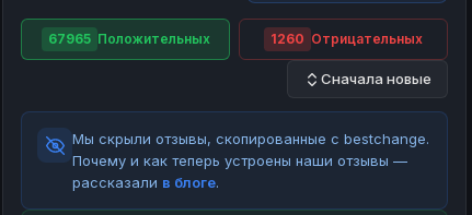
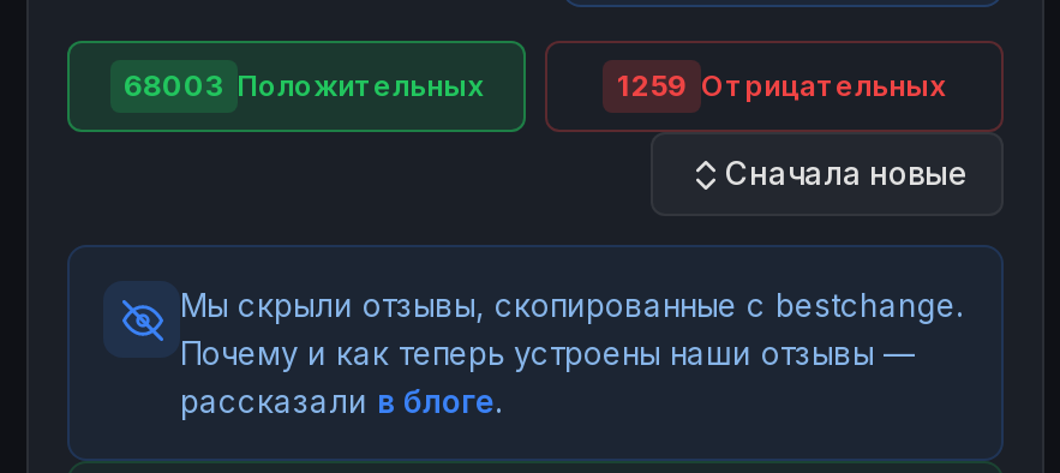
[48,31,210,47] 67965 Положительных -> [124,67,484,103] 68003 Положительных
[270,31,423,47] 1260 Отрицательных -> [617,67,946,103] 1259 Отрицательных

